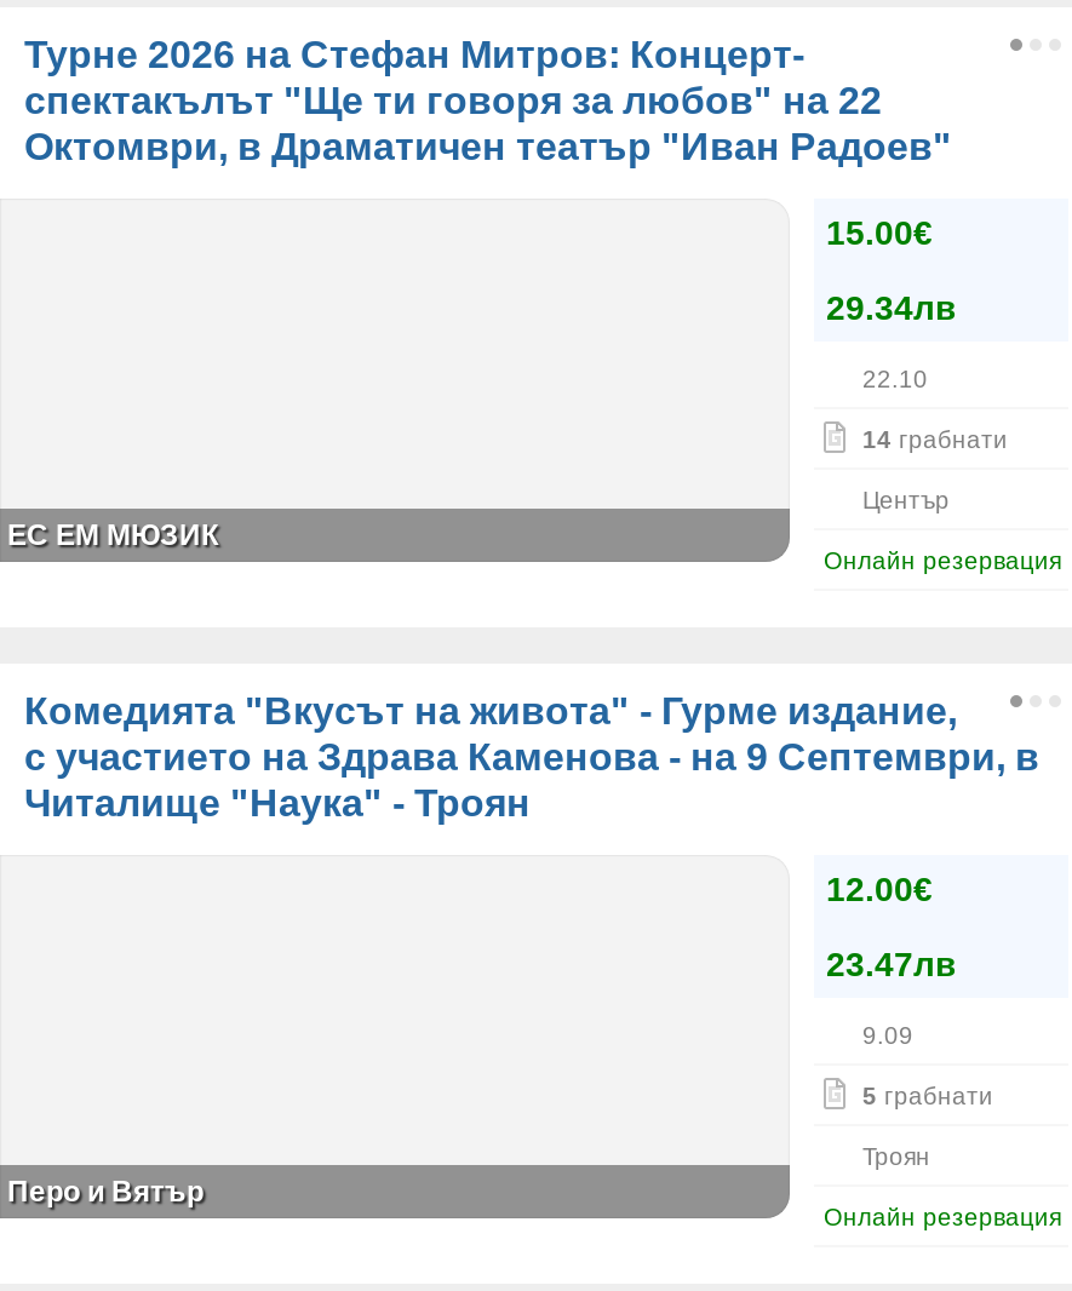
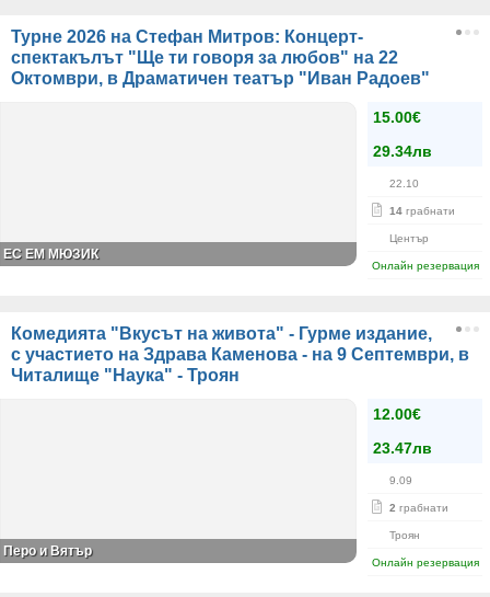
[862,1083,993,1109] 5 грабнати -> [389,502,448,514] 2 грабнати

